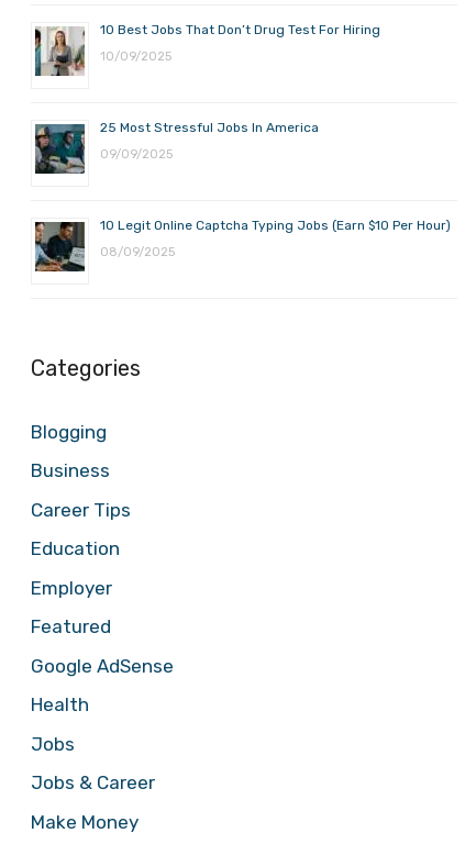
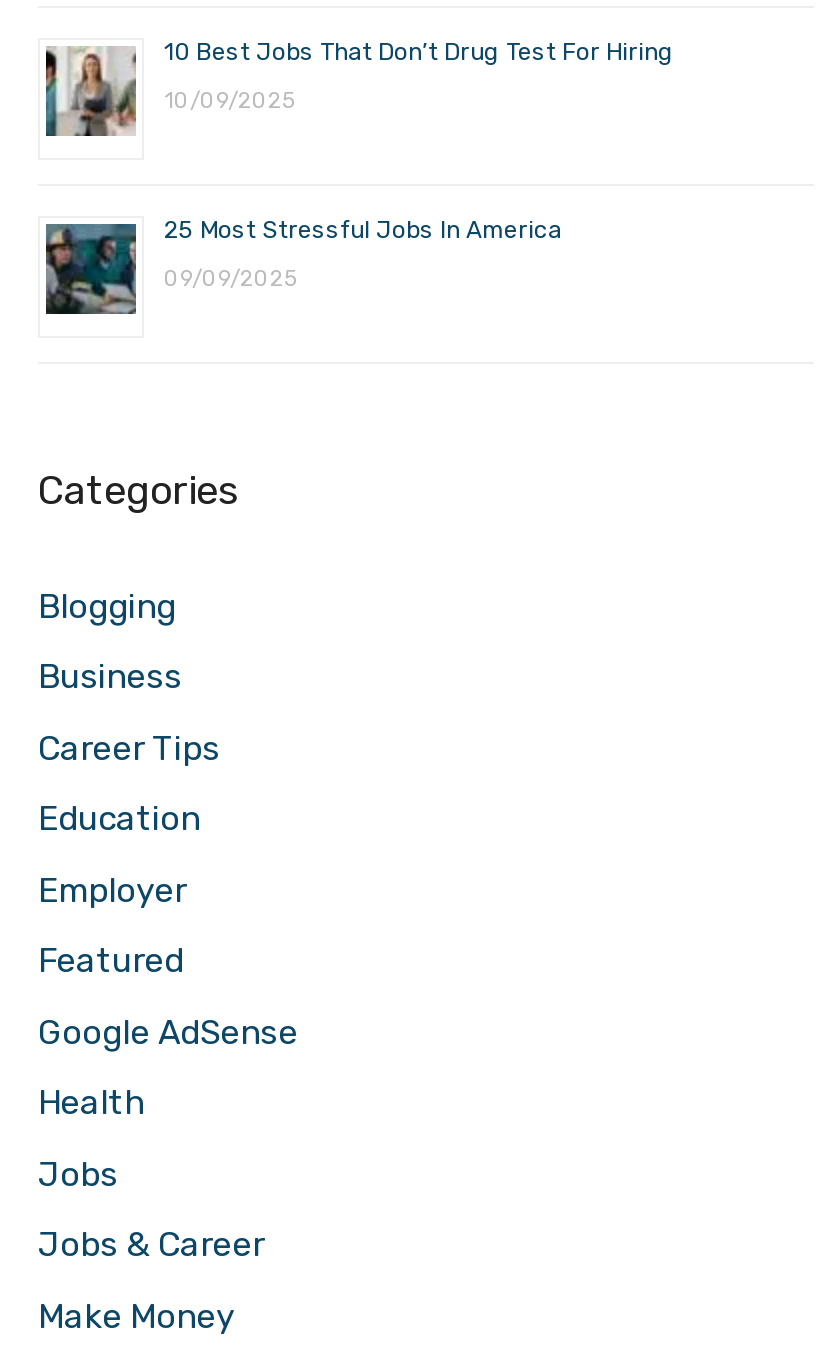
[34,217,451,273] [image] | 10 Legit Online Captcha Typing Jobs (Earn $10 Per Hour) | 08/09/2025 -> none

